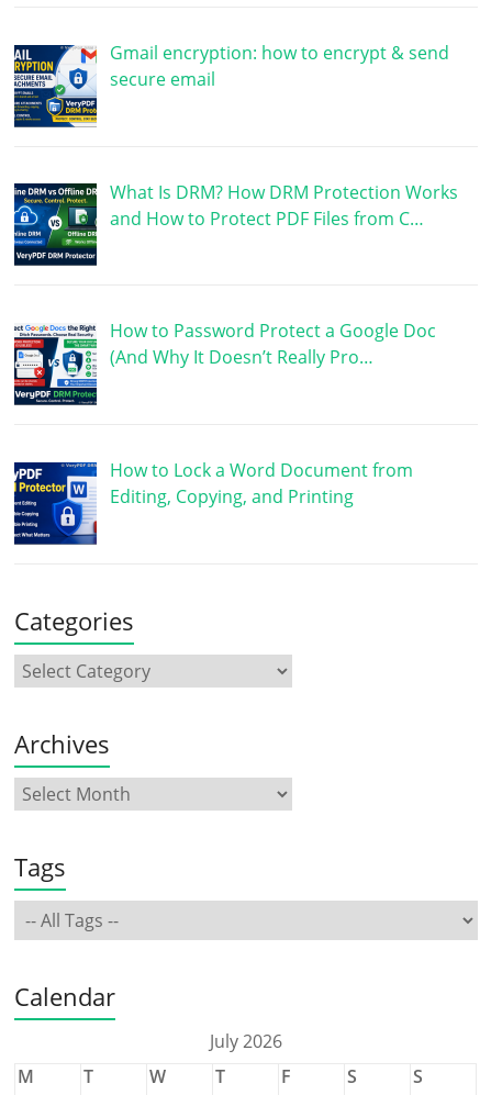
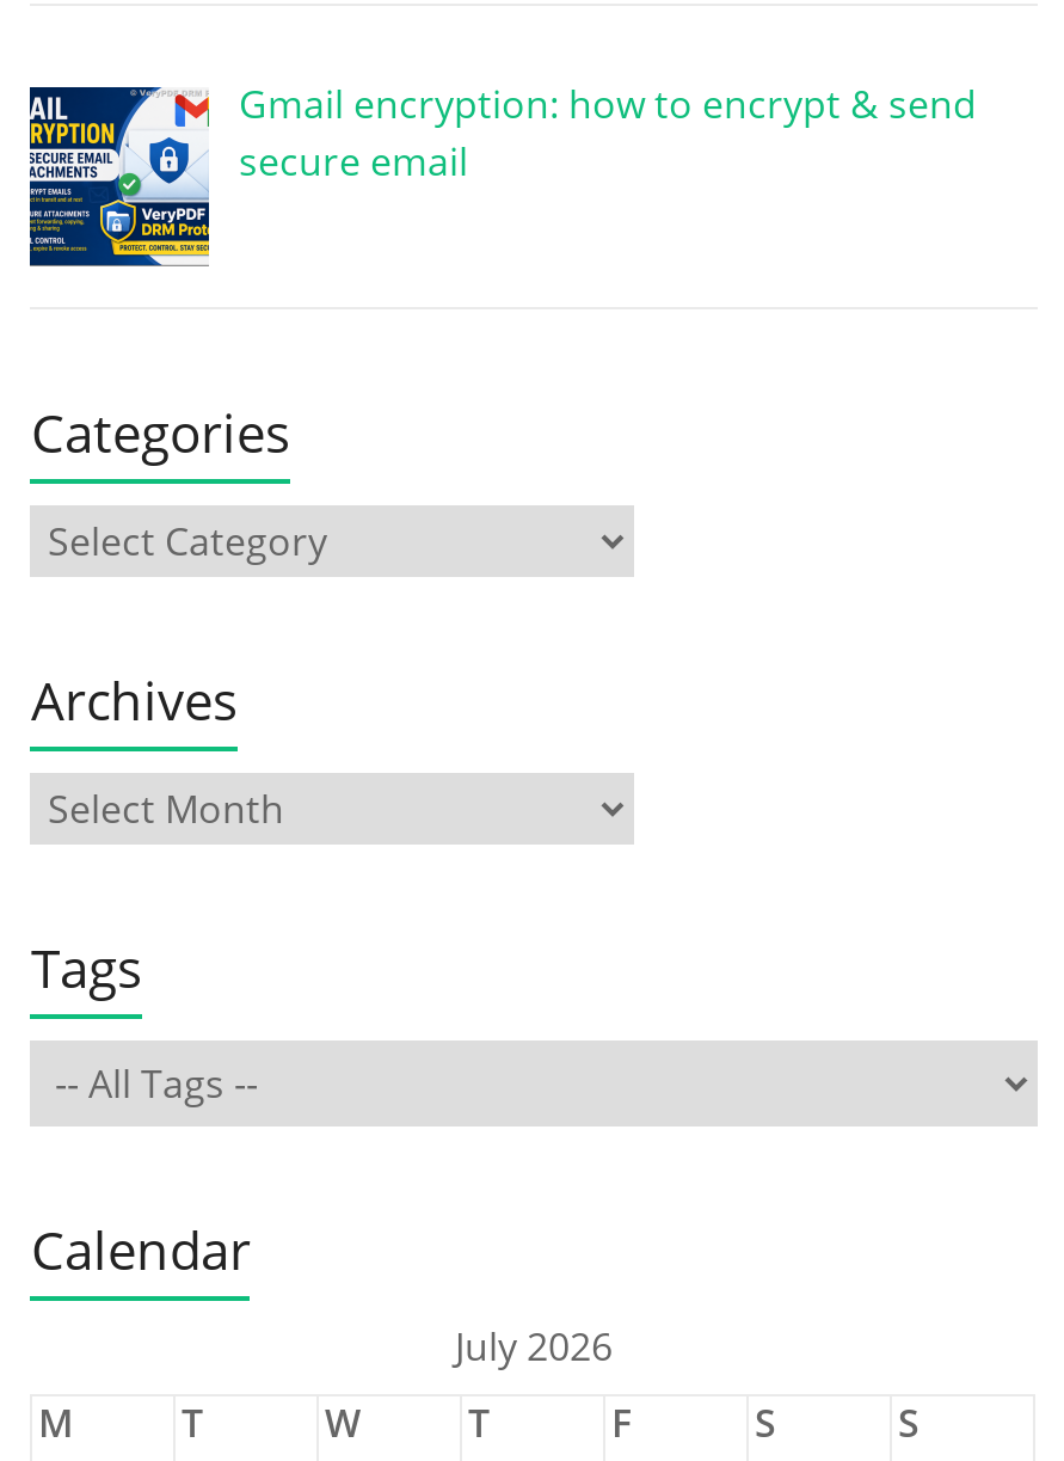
[13,180,458,266] [image] | What Is DRM? How DRM Protection Works | and How to Protect PDF Files from C… -> none
[13,319,437,406] [image] | How to Password Protect a Google Doc | (And Why It Doesn’t Really Pro… -> none
[13,458,413,545] [image] | How to Lock a Word Document from | Editing, Copying, and Printing -> none

